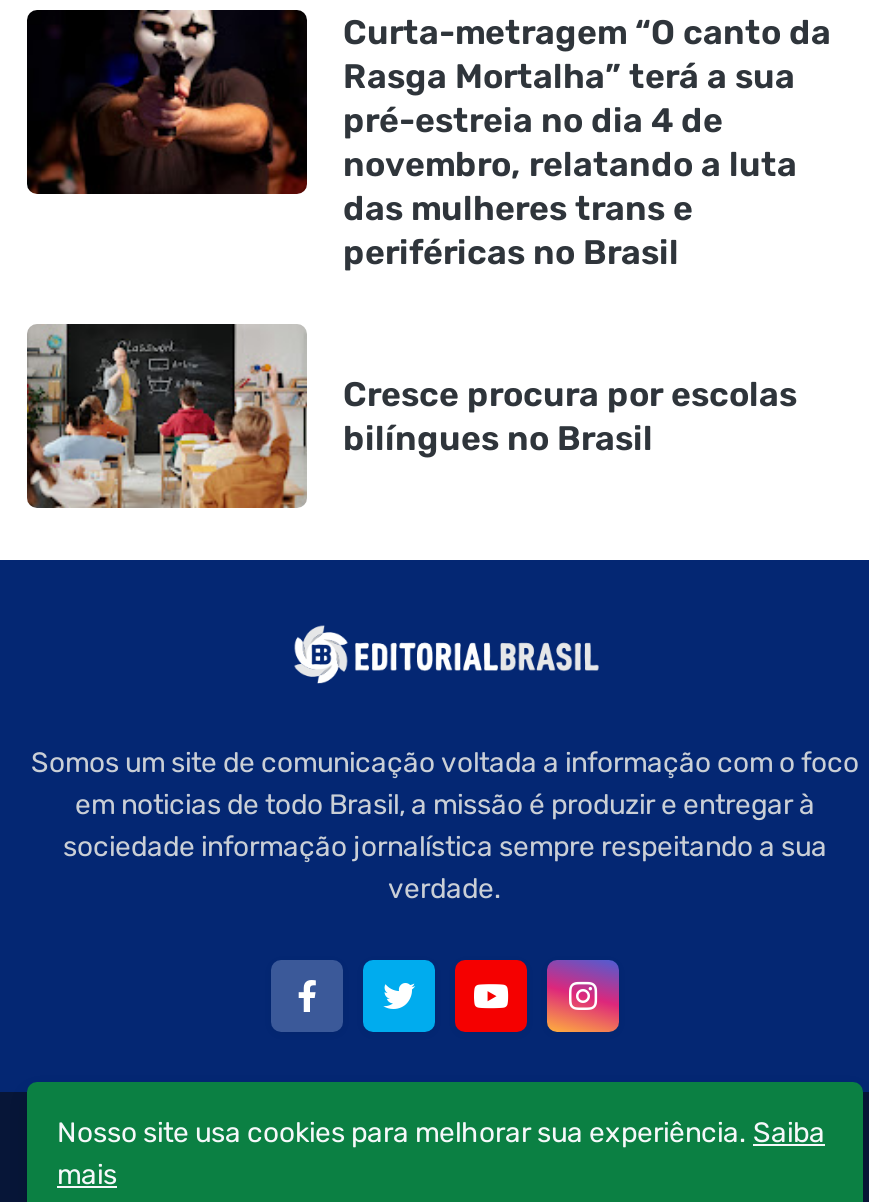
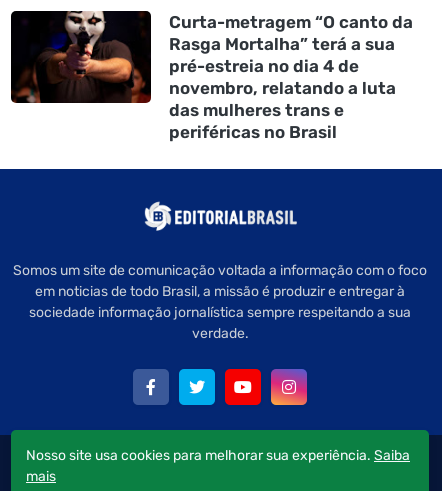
[25,322,797,510] [image] | Cresce procura por escolas | bilíngues no Brasil -> none

